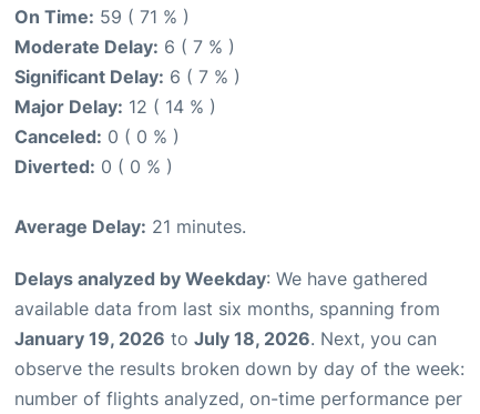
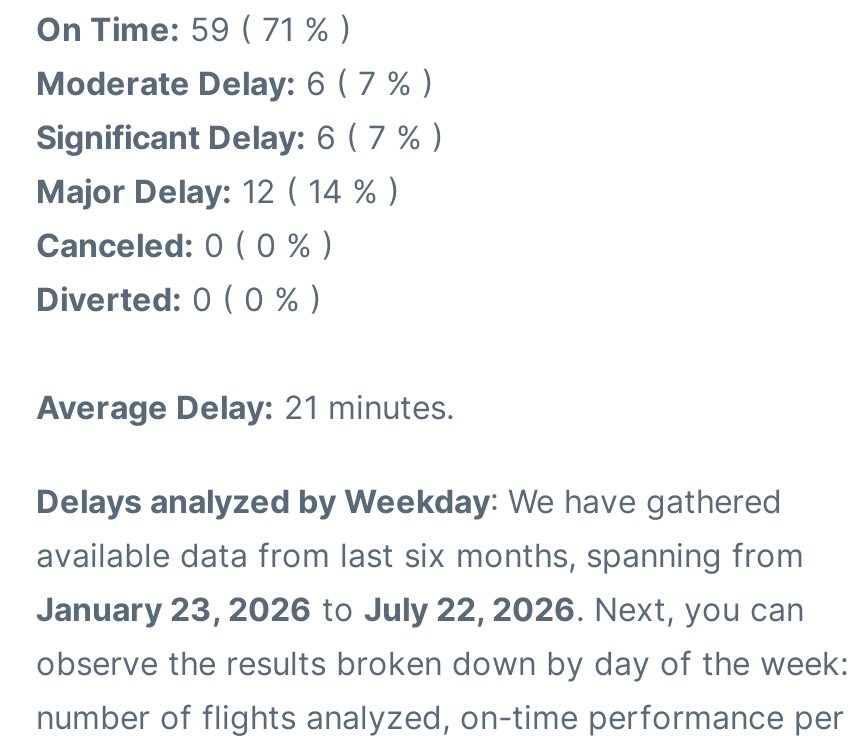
[14,327,437,350] January 19, 2026 to July 18, 2026. Next, you can -> [36,589,804,629] January 23, 2026 to July 22, 2026. Next, you can

